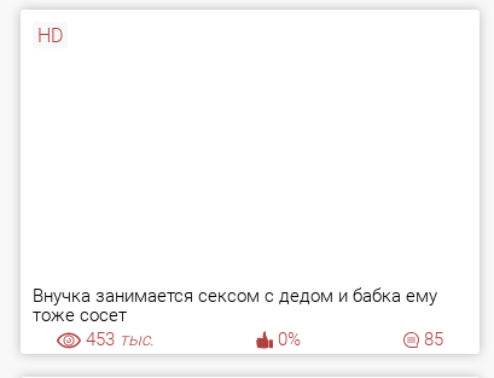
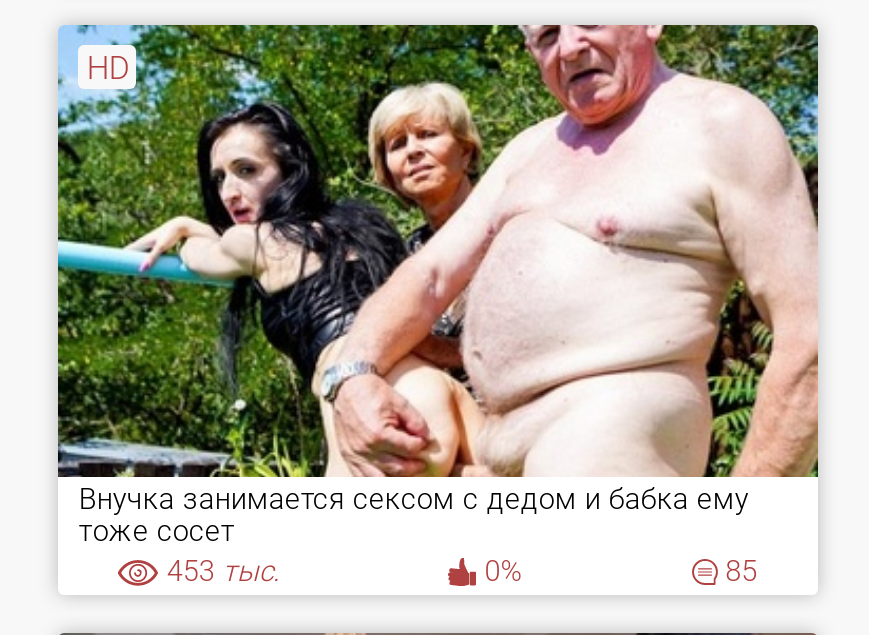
none -> [56,23,820,479] [image]

